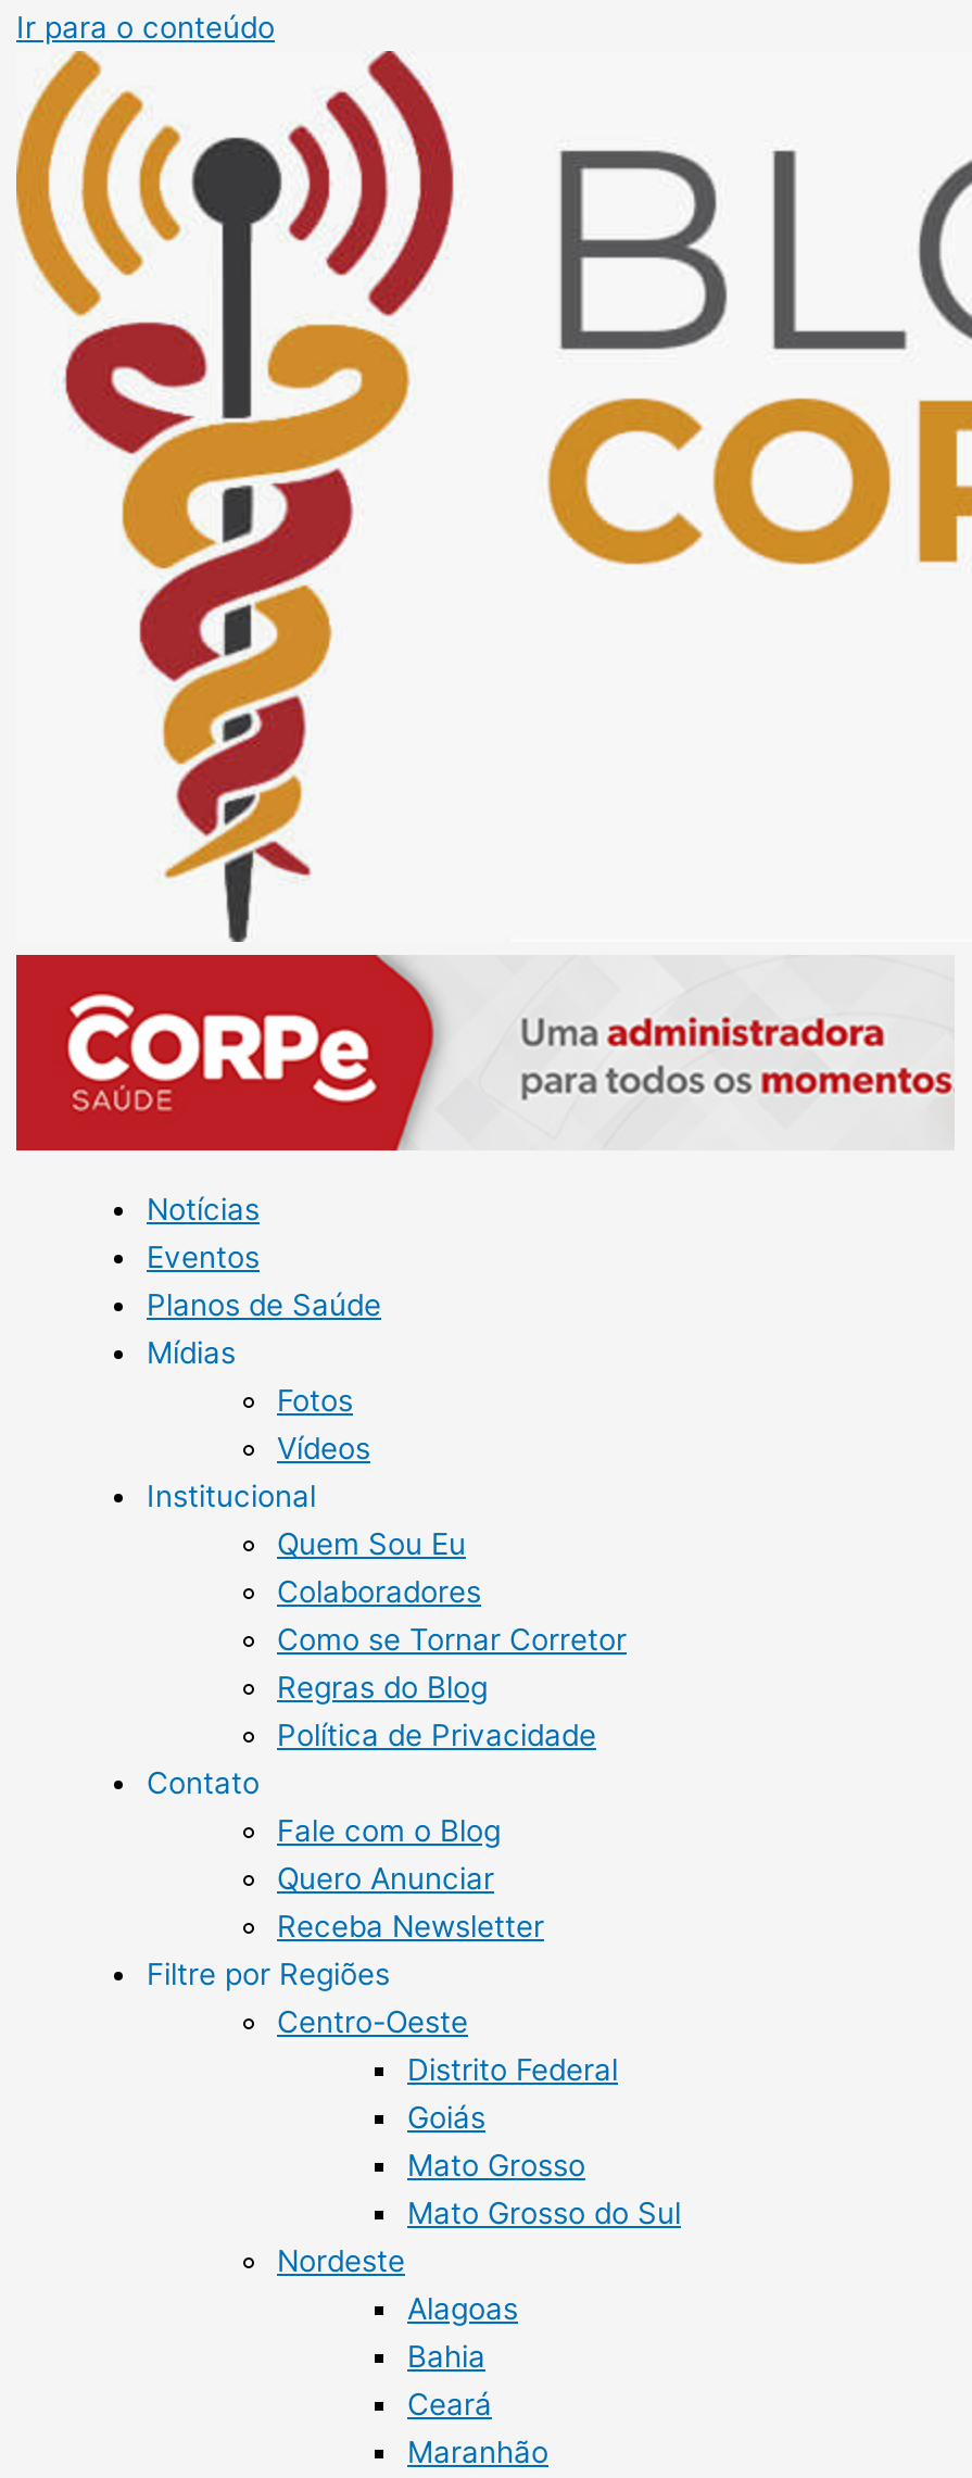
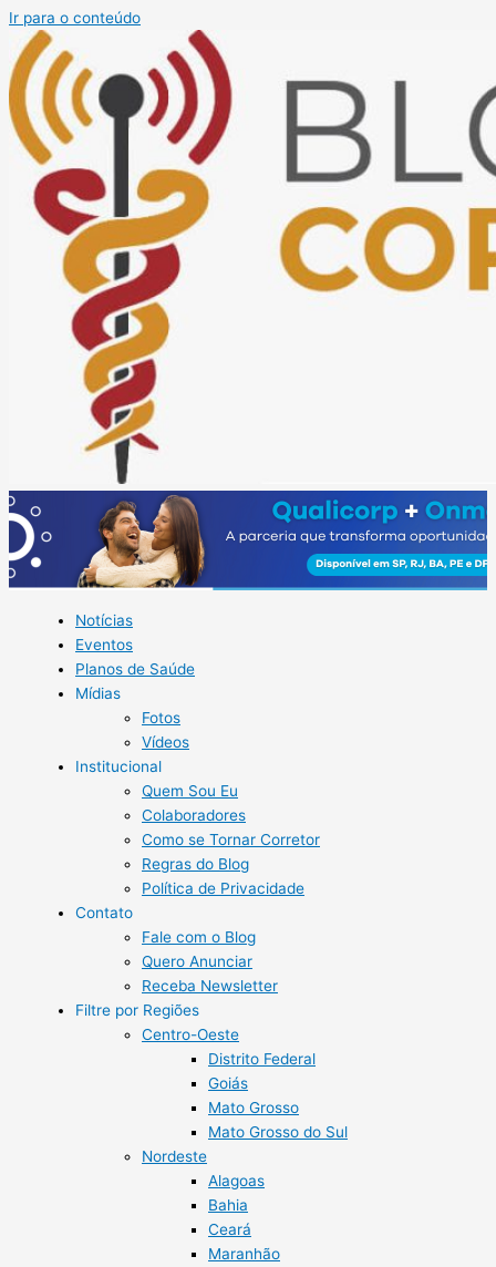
[14,953,955,1153] [image] -> [8,490,488,591] [image]

